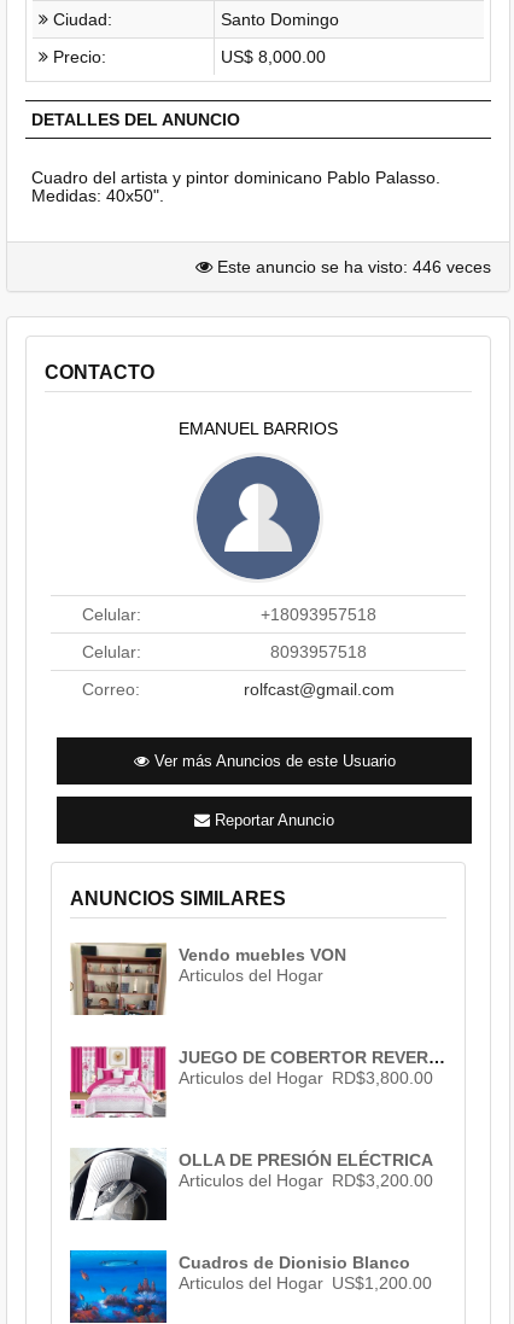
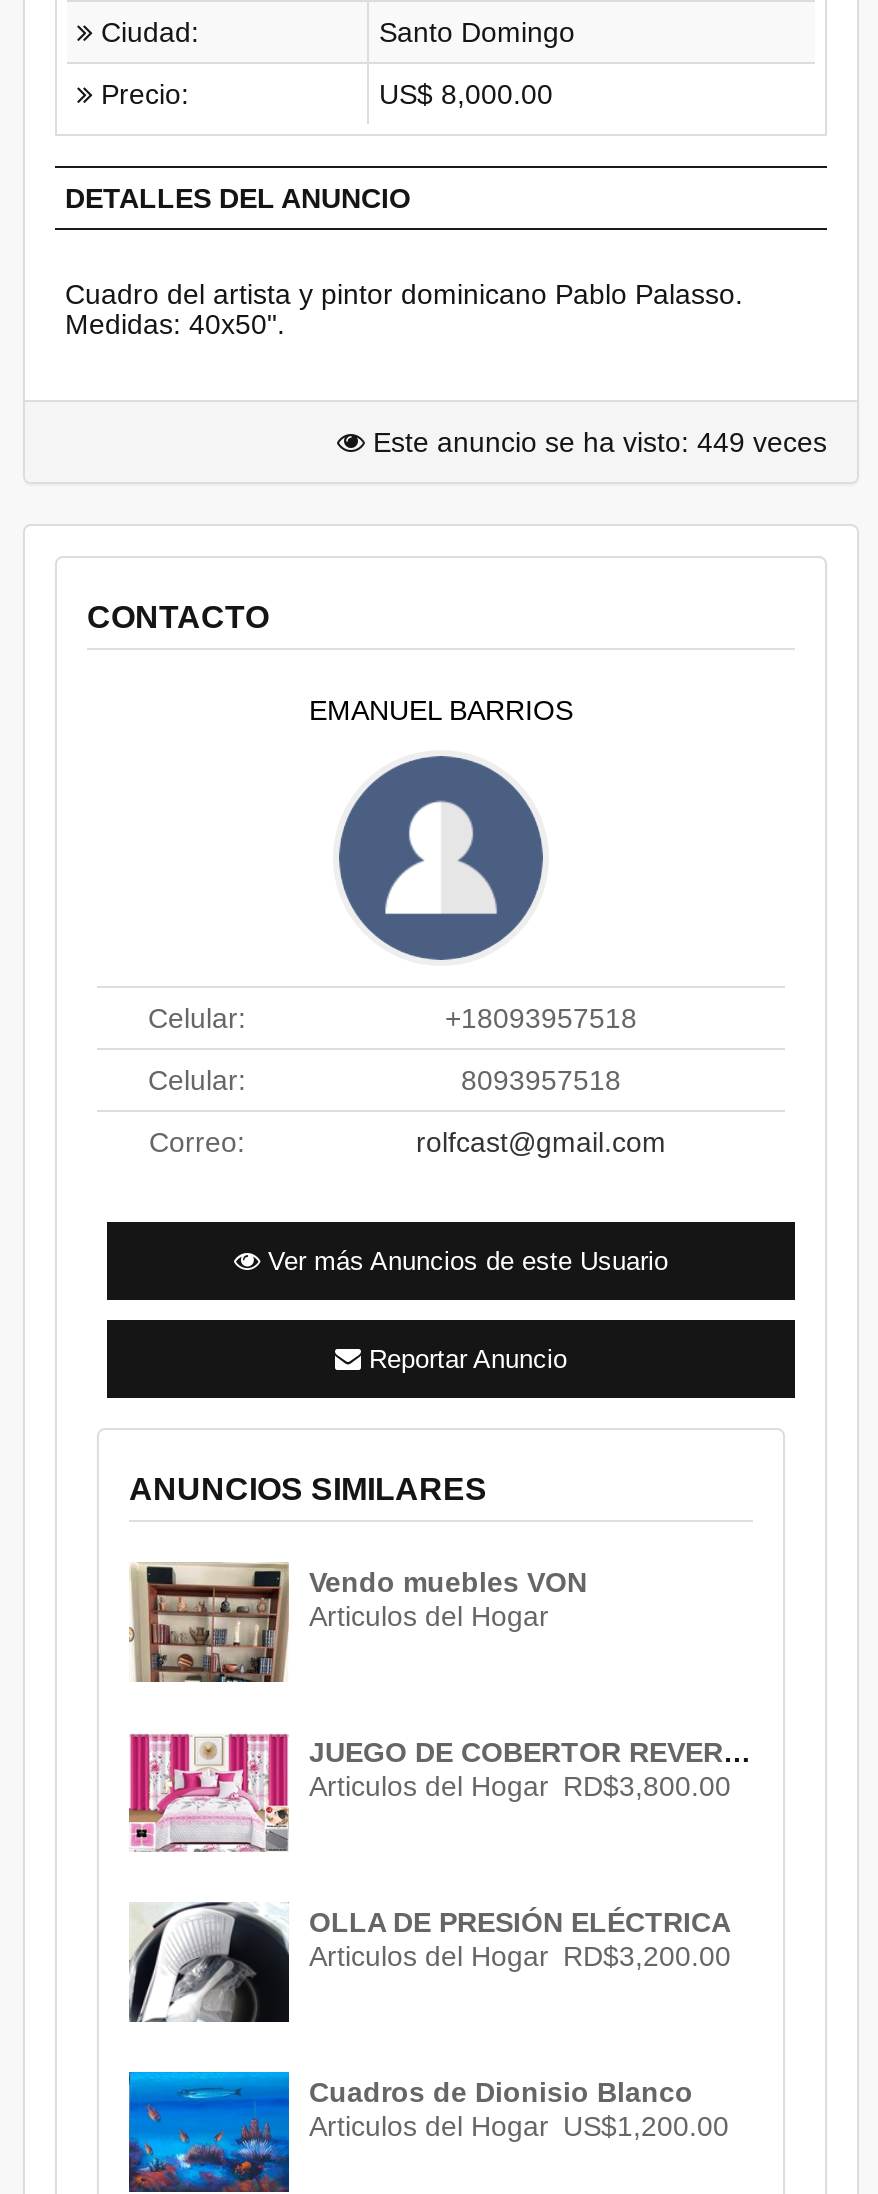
[212,257,491,277] Este anuncio se ha visto: 446 veces -> [365,427,827,459] Este anuncio se ha visto: 449 veces

